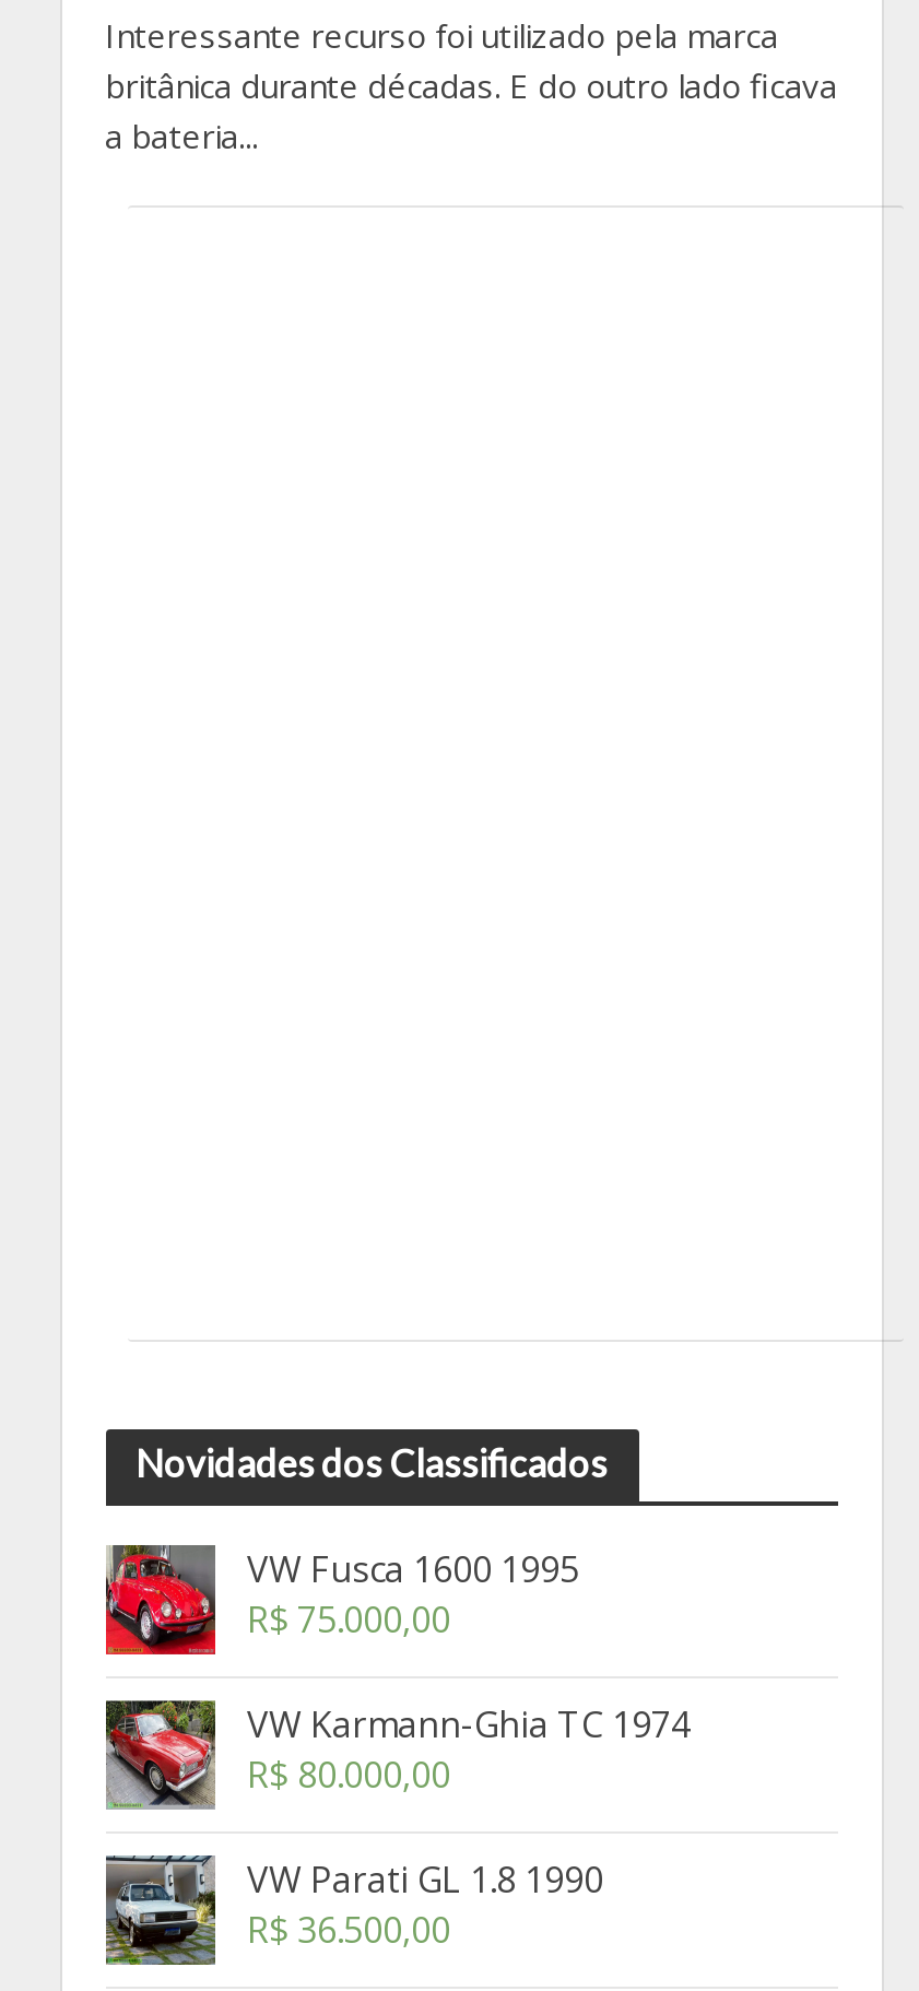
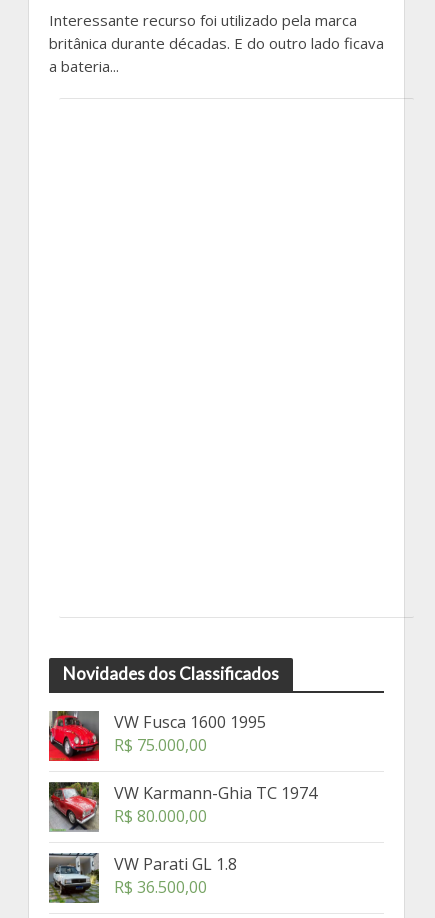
[247,1855,603,1903] VW Parati GL 1.8 1990 -> [113,853,236,875] VW Parati GL 1.8

